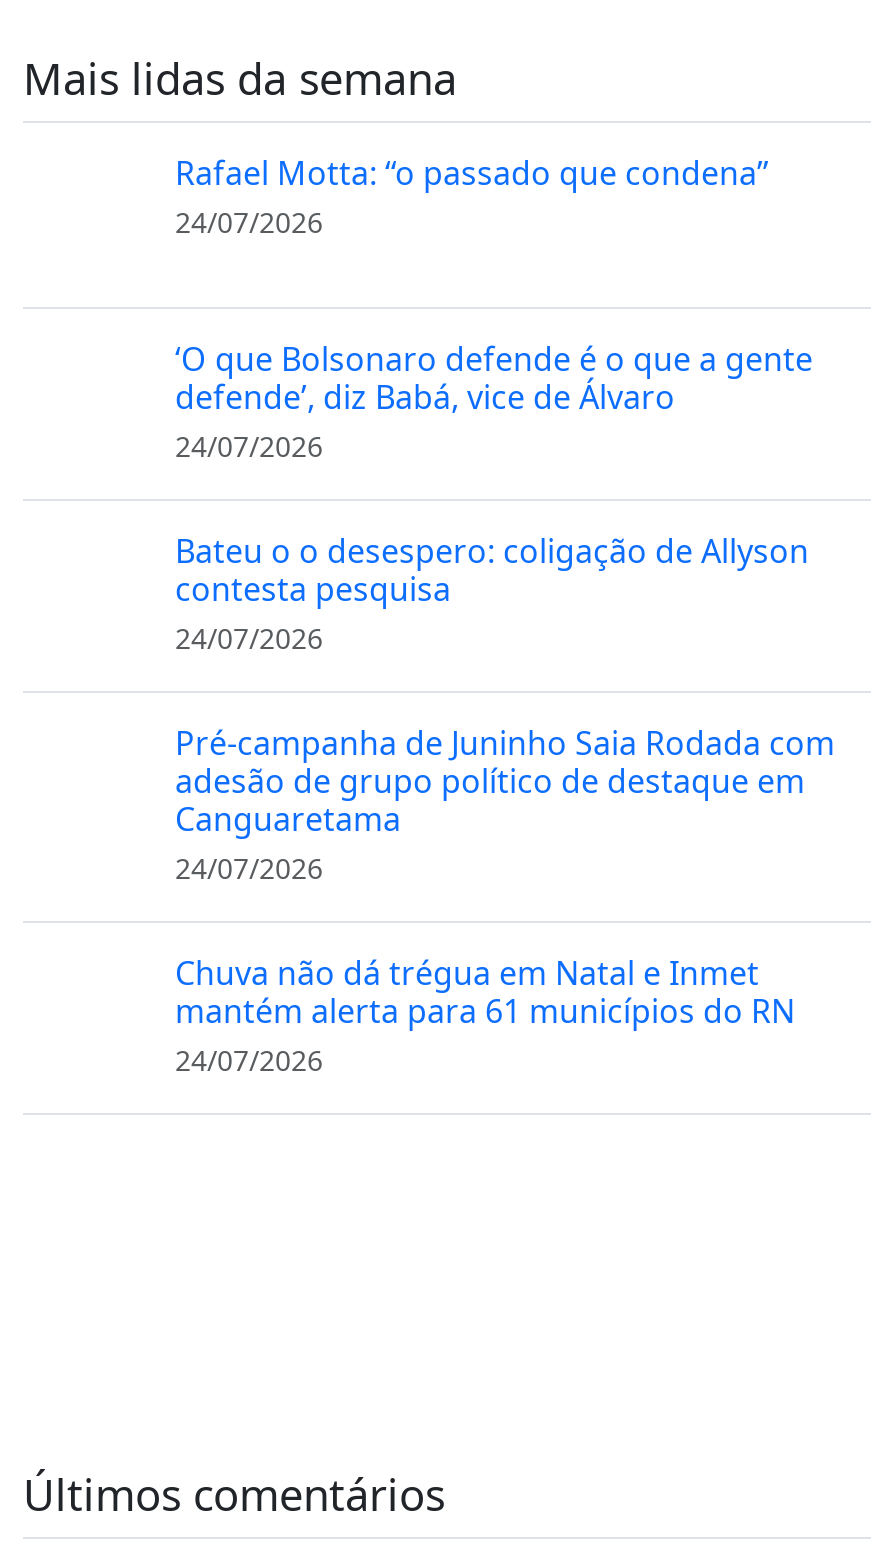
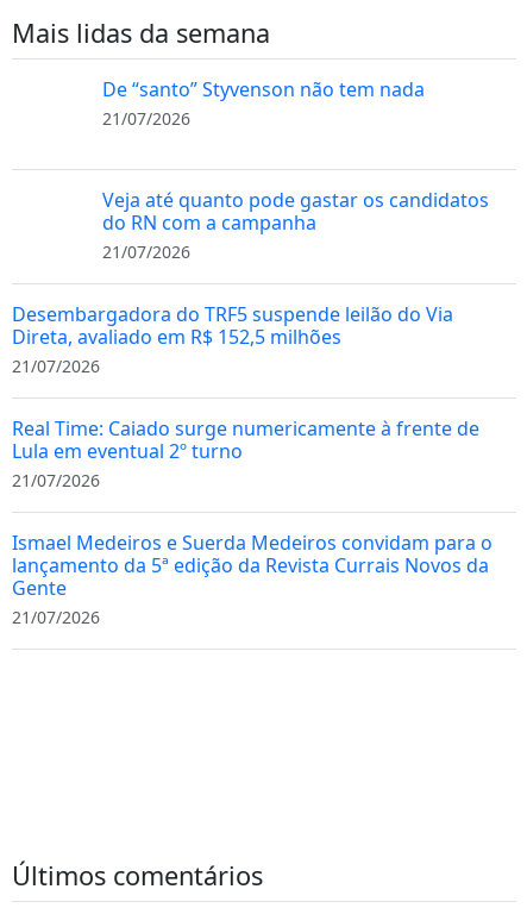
[175,151,769,241] Rafael Motta: “o passado que condena” | 24/07/2026 -> [102,76,425,130] De “santo” Styvenson não tem nada | 21/07/2026
[175,337,813,465] ‘O que Bolsonaro defende é o que a gente | defende’, diz Babá, vice de Álvaro | 24/07/2026 -> [102,187,489,263] Veja até quanto pode gastar os candidatos | do RN com a campanha | 21/07/2026
[175,529,809,657] Bateu o o desespero: coligação de Allyson | contesta pesquisa | 24/07/2026 -> [12,301,453,377] Desembargadora do TRF5 suspende leilão do Via | Direta, avaliado em R$ 152,5 milhões | 21/07/2026
[175,721,835,887] Pré-campanha de Juninho Saia Rodada com | adesão de grupo político de destaque em | Canguaretama | 24/07/2026 -> [12,415,479,491] Real Time: Caiado surge numericamente à frente de | Lula em eventual 2º turno | 21/07/2026
[175,951,795,1079] Chuva não dá trégua em Natal e Inmet | mantém alerta para 61 municípios do RN | 24/07/2026 -> [12,530,493,628] Ismael Medeiros e Suerda Medeiros convidam para o | lançamento da 5ª edição da Revista Currais Novos da | Gente | 21/07/2026

